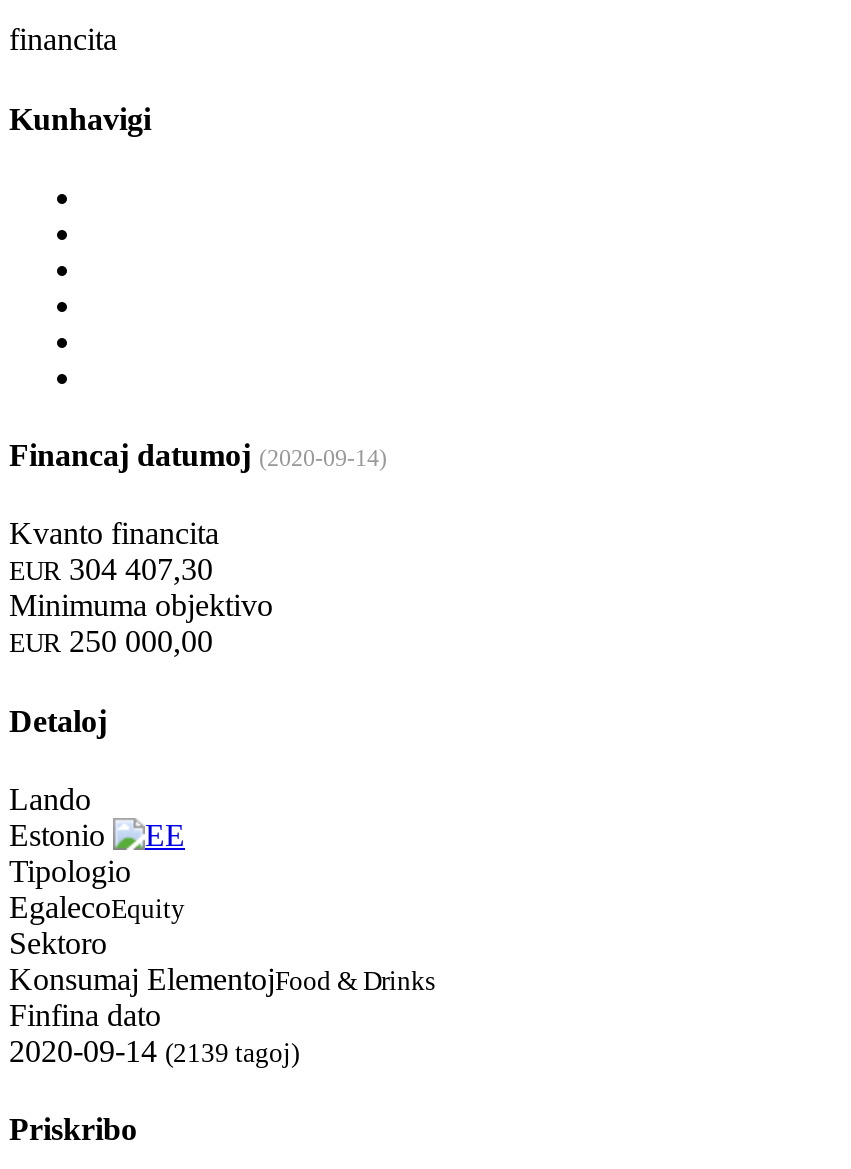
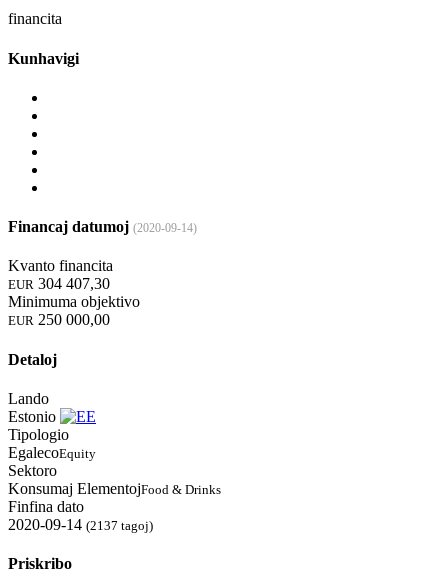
[9,1034,299,1068] 2020-09-14 (2139 tagoj) -> [8,516,153,533] 2020-09-14 (2137 tagoj)

